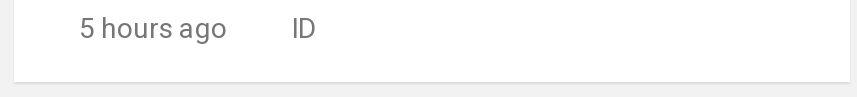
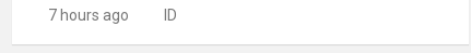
[79,11,227,43] 5 hours ago -> [48,6,128,23] 7 hours ago

